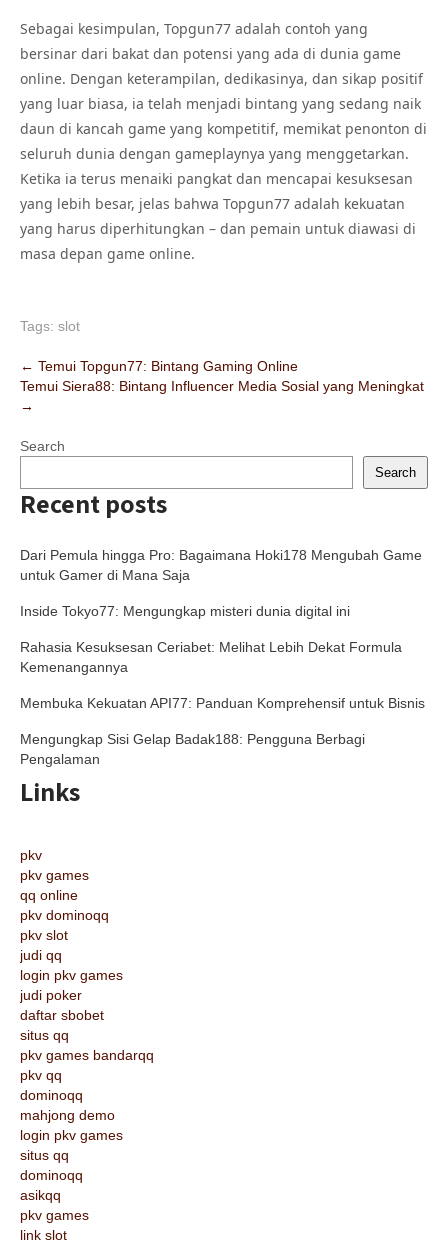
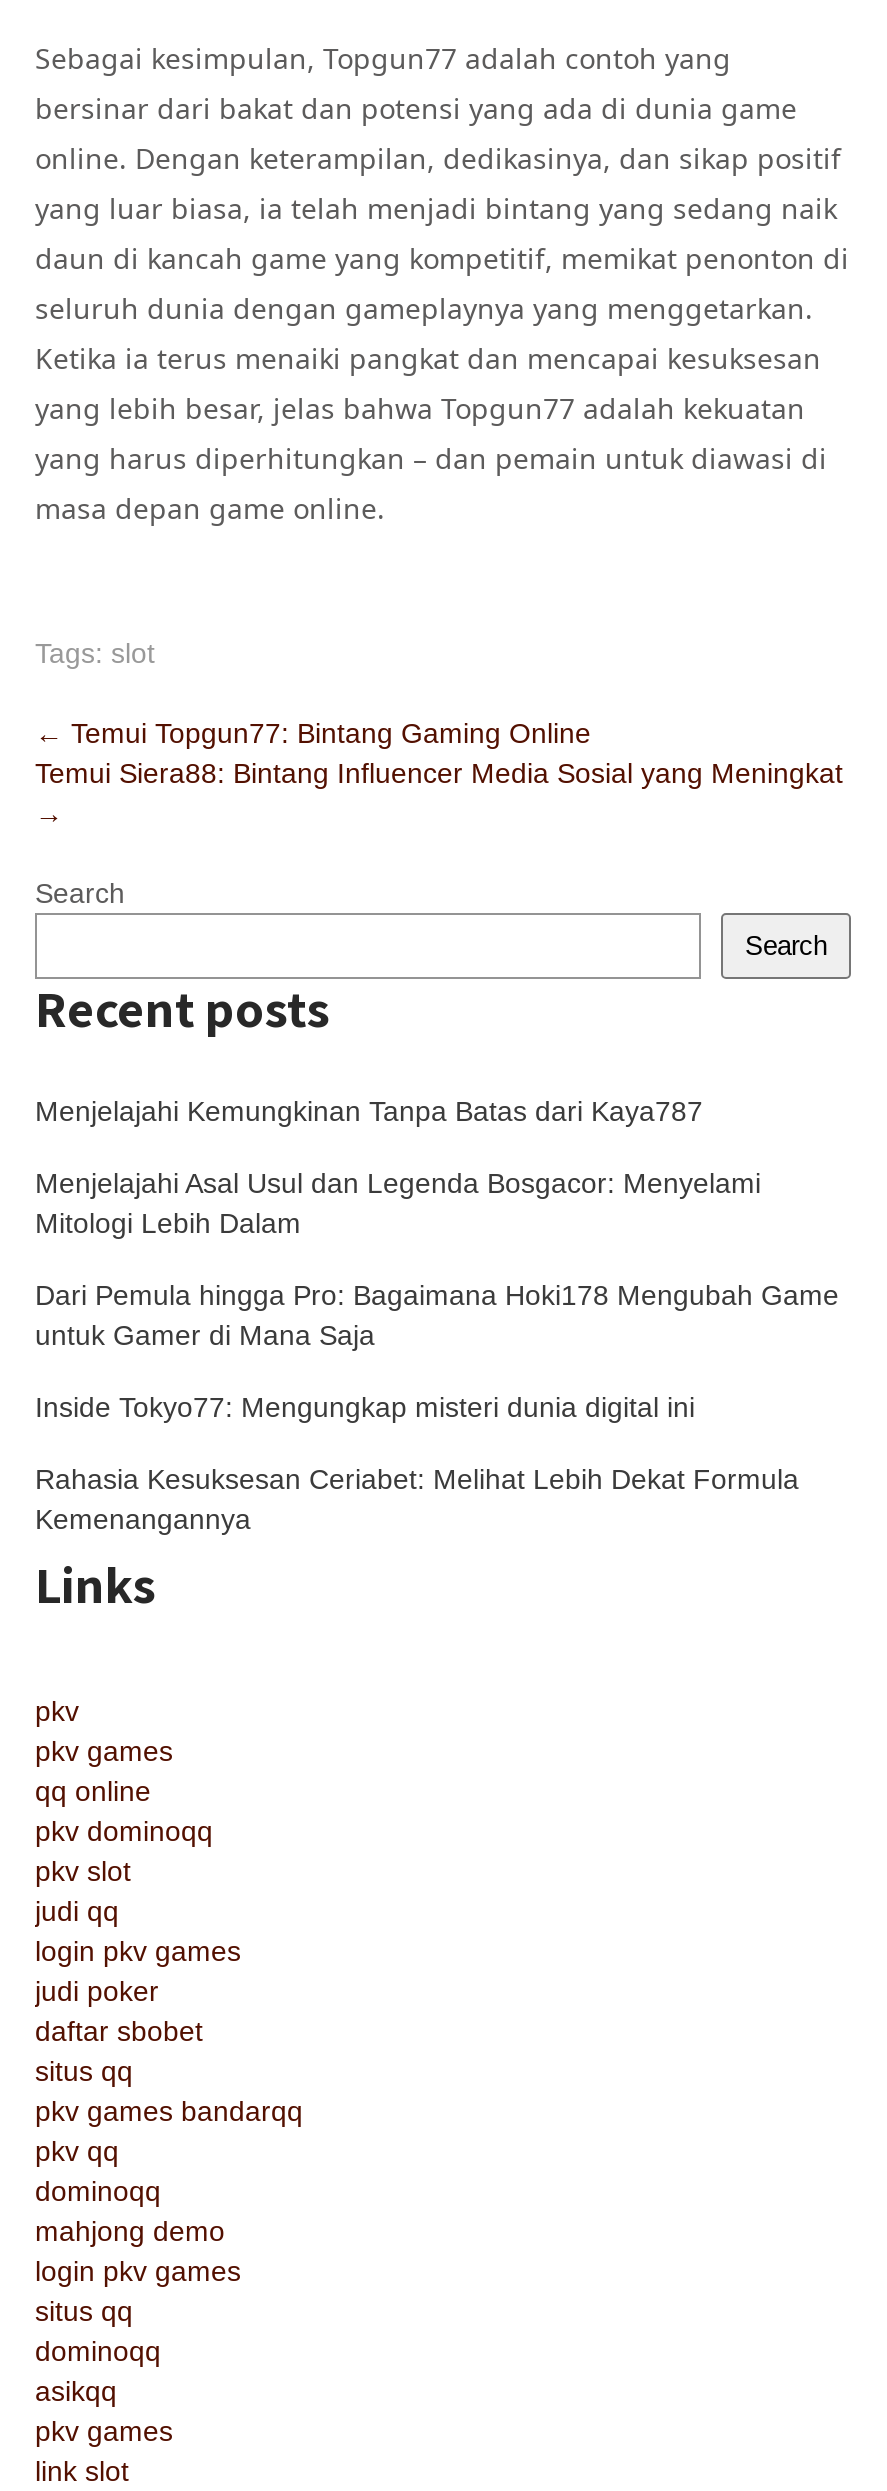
none -> [35,1095,761,1239] Menjelajahi Kemungkinan Tanpa Batas dari Kaya787 | Menjelajahi Asal Usul dan Legenda Bosgacor: Menyelami | Mitologi Lebih Dalam
moved [20,547,422,675] -> [35,1279,839,1535]: Dari Pemula hingga Pro: Bagaimana Hoki178 Mengubah Game | untuk Gamer di Mana Saja | Inside Tokyo77: Mengungkap misteri dunia digital ini | Rahasia Kesuksesan Ceriabet: Melihat Lebih Dekat Formula | Kemenangannya
[20,695,425,767] Membuka Kekuatan API77: Panduan Komprehensif untuk Bisnis | Mengungkap Sisi Gelap Badak188: Pengguna Berbagi | Pengalaman -> none

